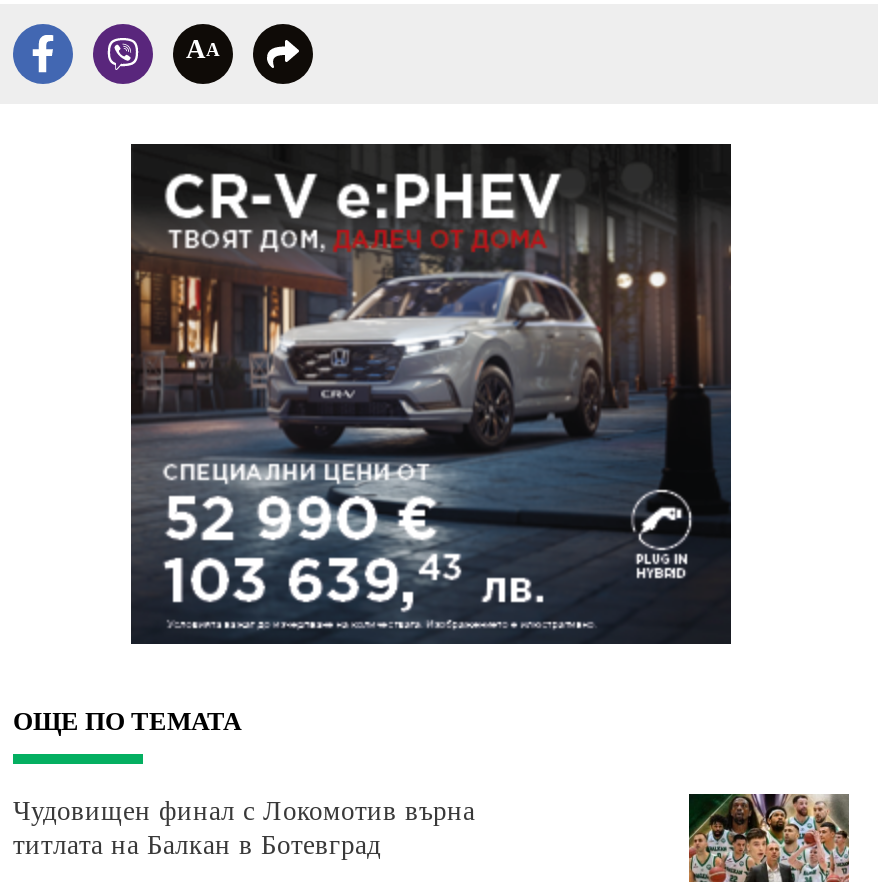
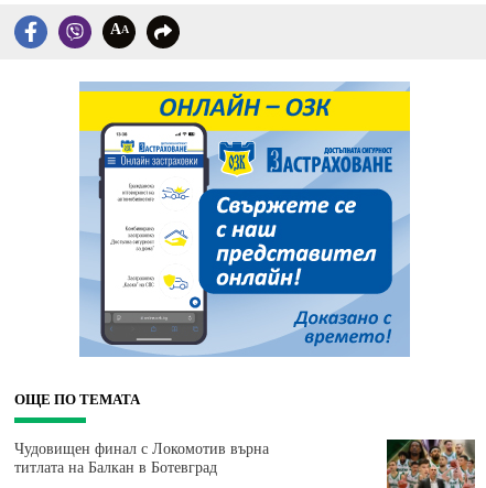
[129,142,733,646] [image] -> [78,82,411,357] [image]

